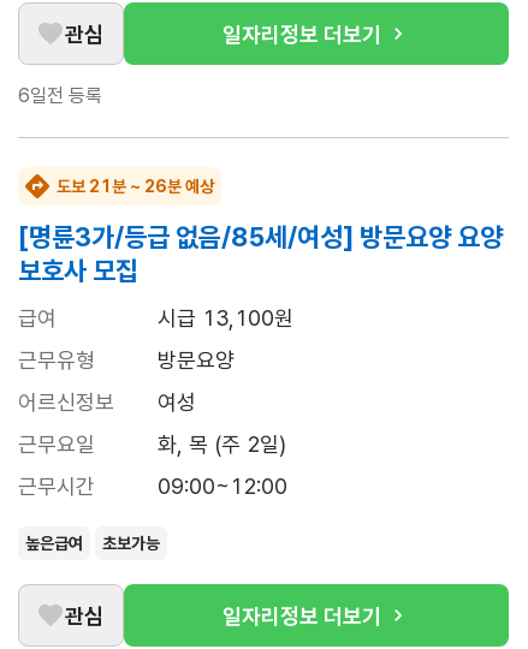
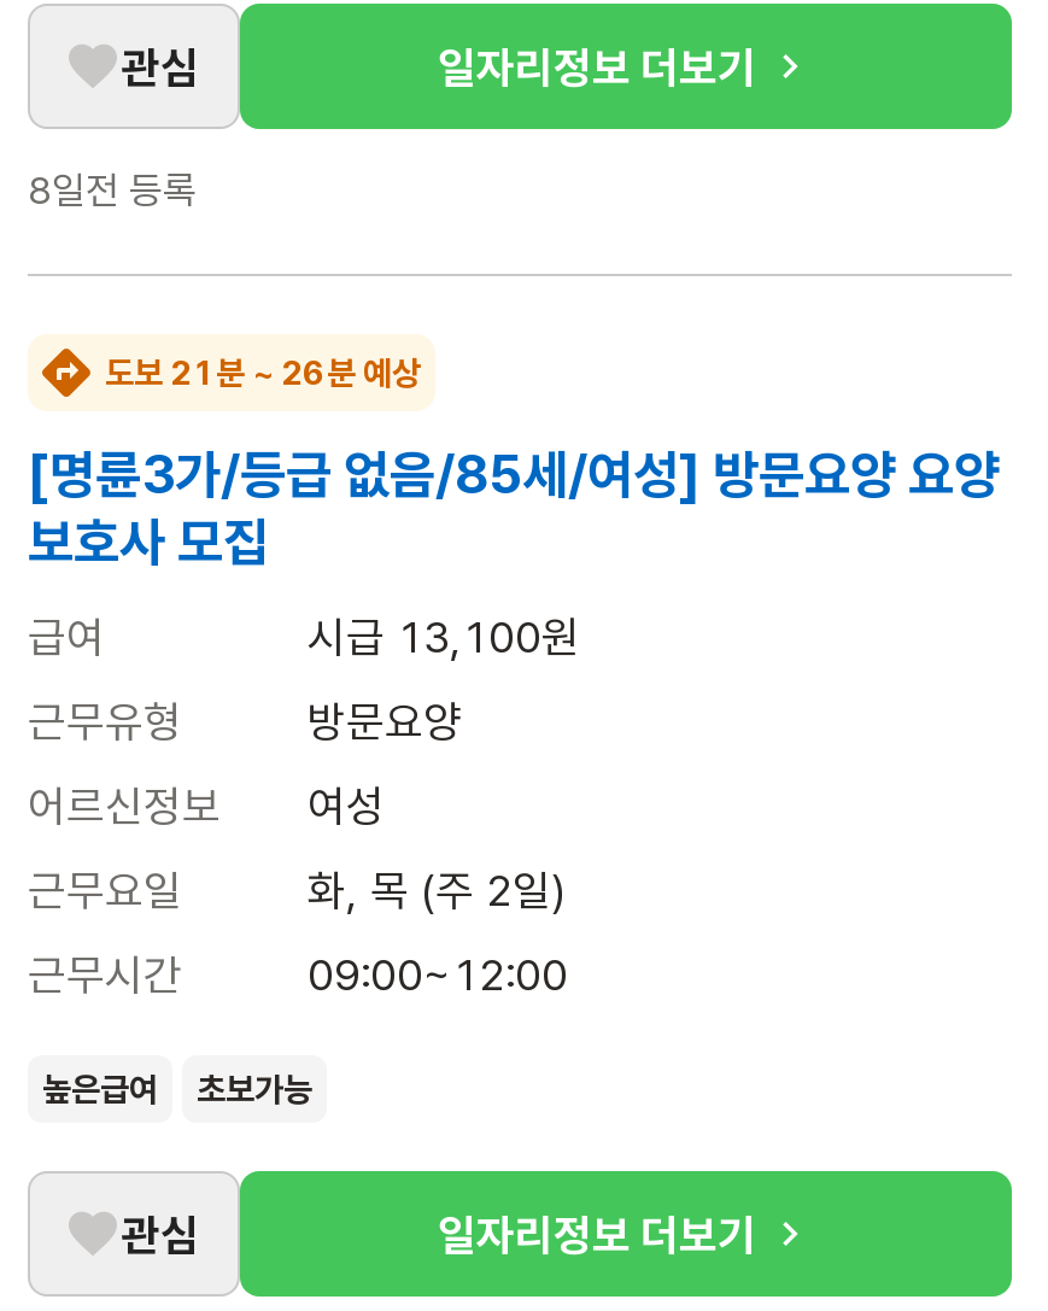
[18,84,102,107] 6일전 등록 -> [28,168,197,213] 8일전 등록

